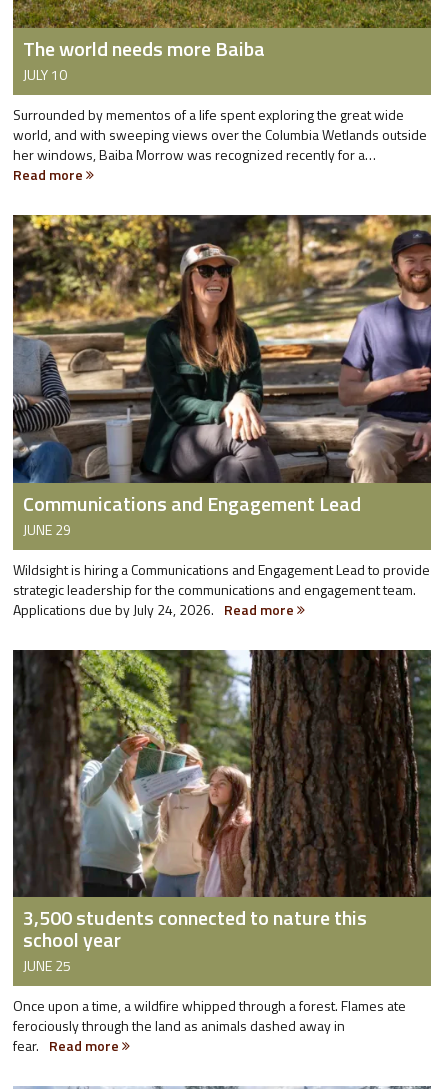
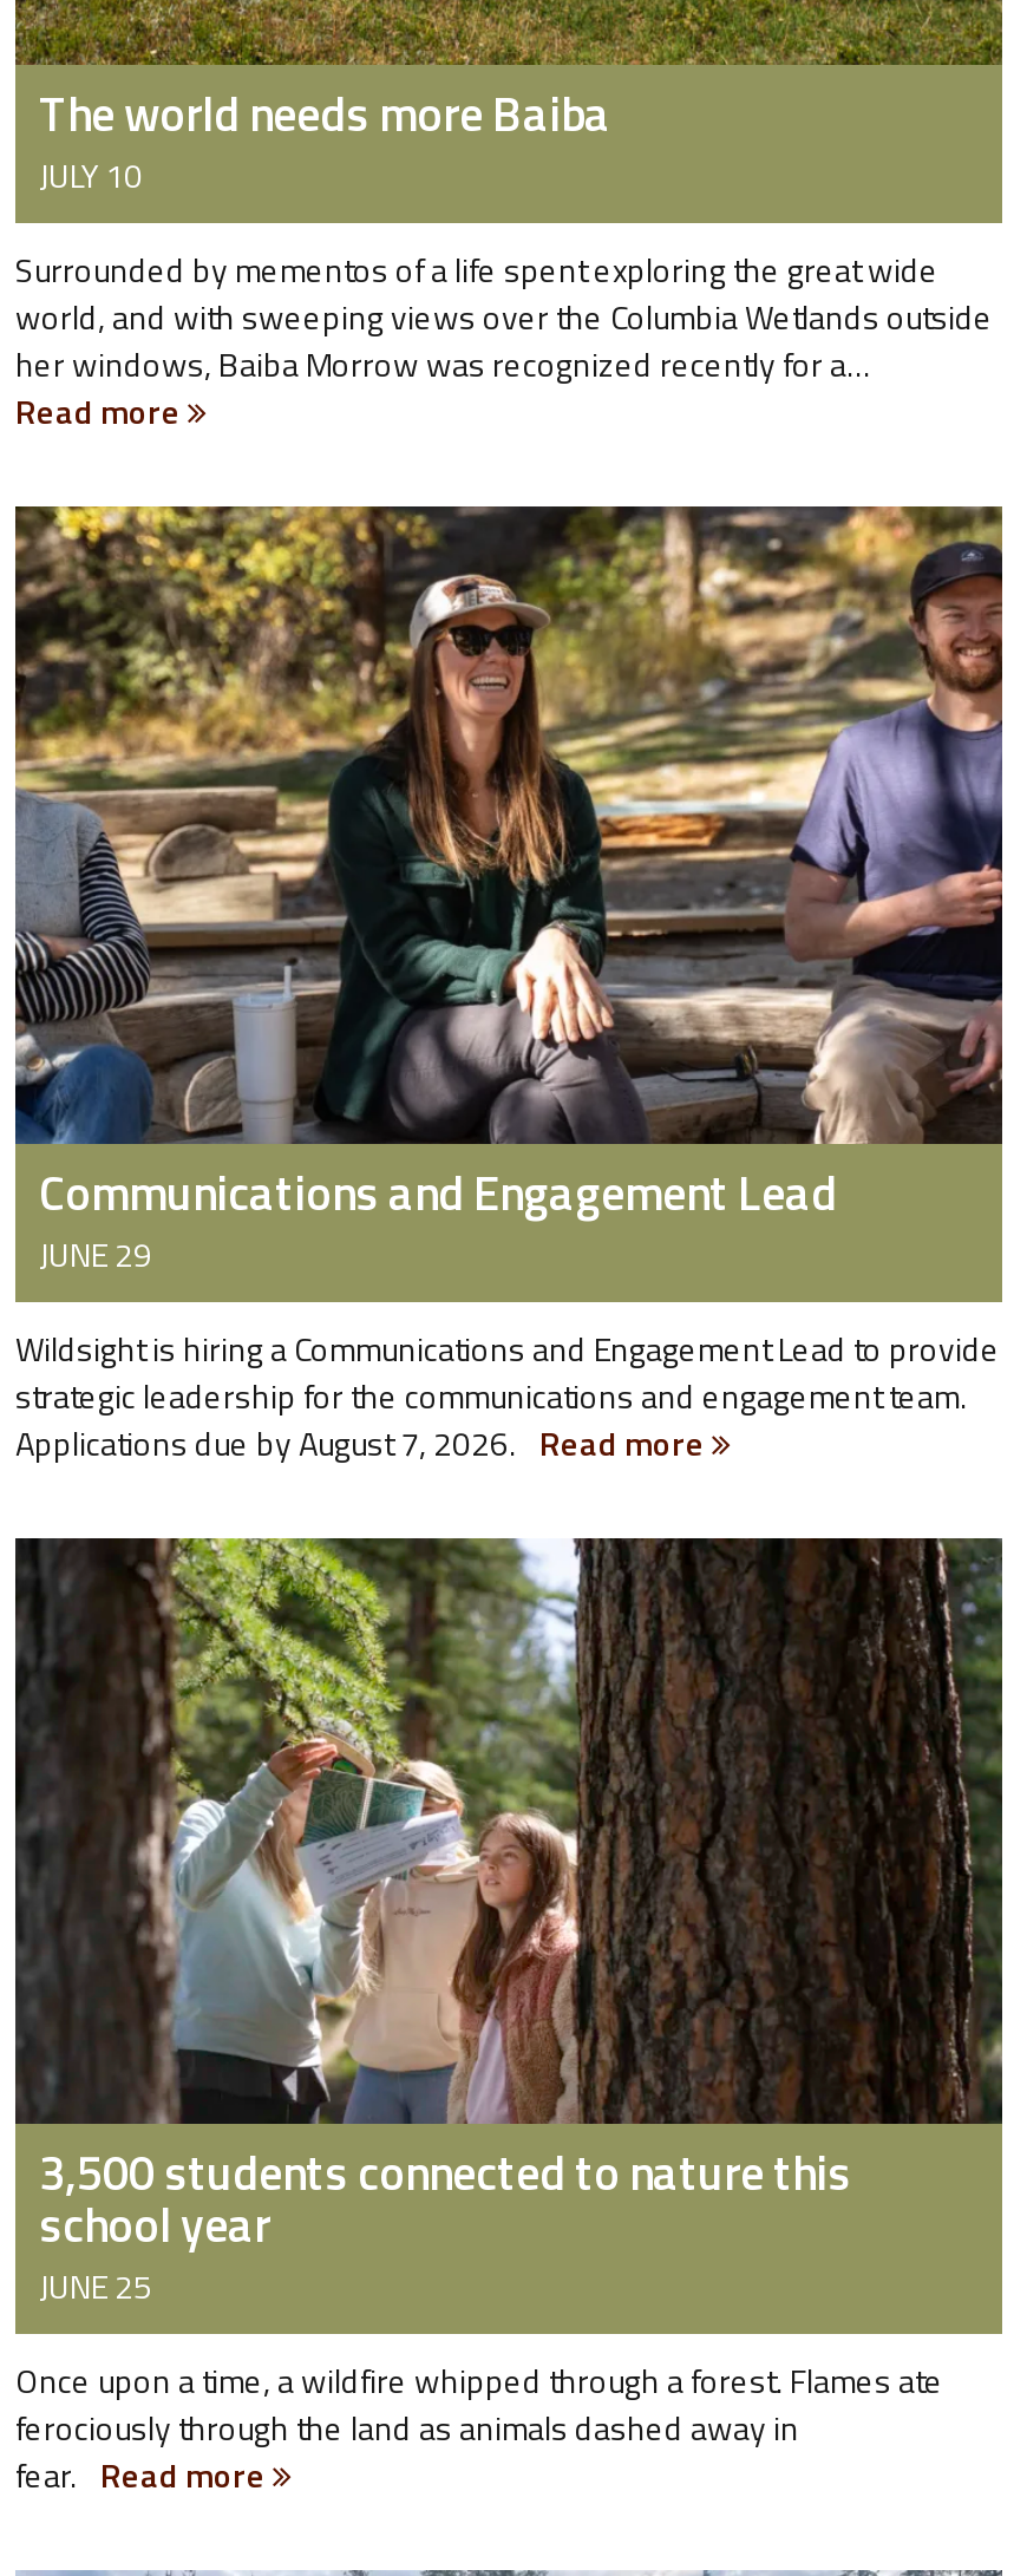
[13,599,297,620] Applications due by July 24, 2026. Read more -> [15,1418,712,1467] Applications due by August 7, 2026. Read more

